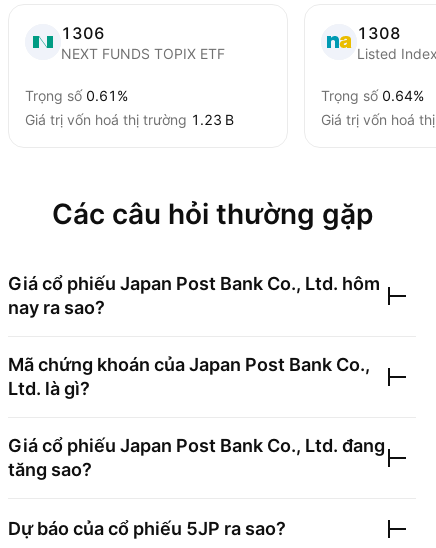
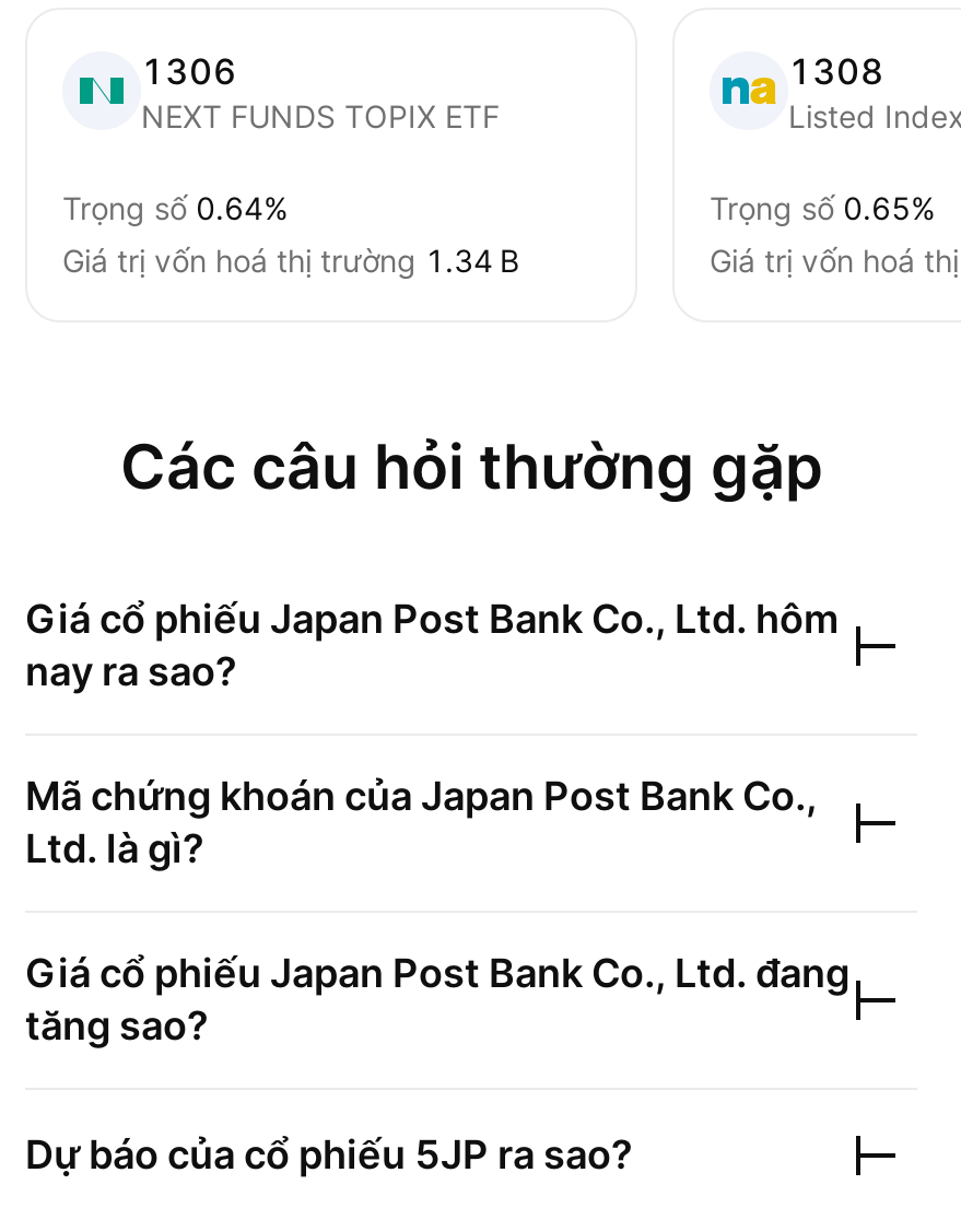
[25,87,128,104] Trọng số 0.61% -> [62,189,288,226] Trọng số 0.64%
[321,87,424,104] Trọng số 0.64% -> [710,189,935,226] Trọng số 0.65%
[25,111,234,128] Giá trị vốn hoá thị trường 1.23 B -> [62,242,519,279] Giá trị vốn hoá thị trường 1.34 B

